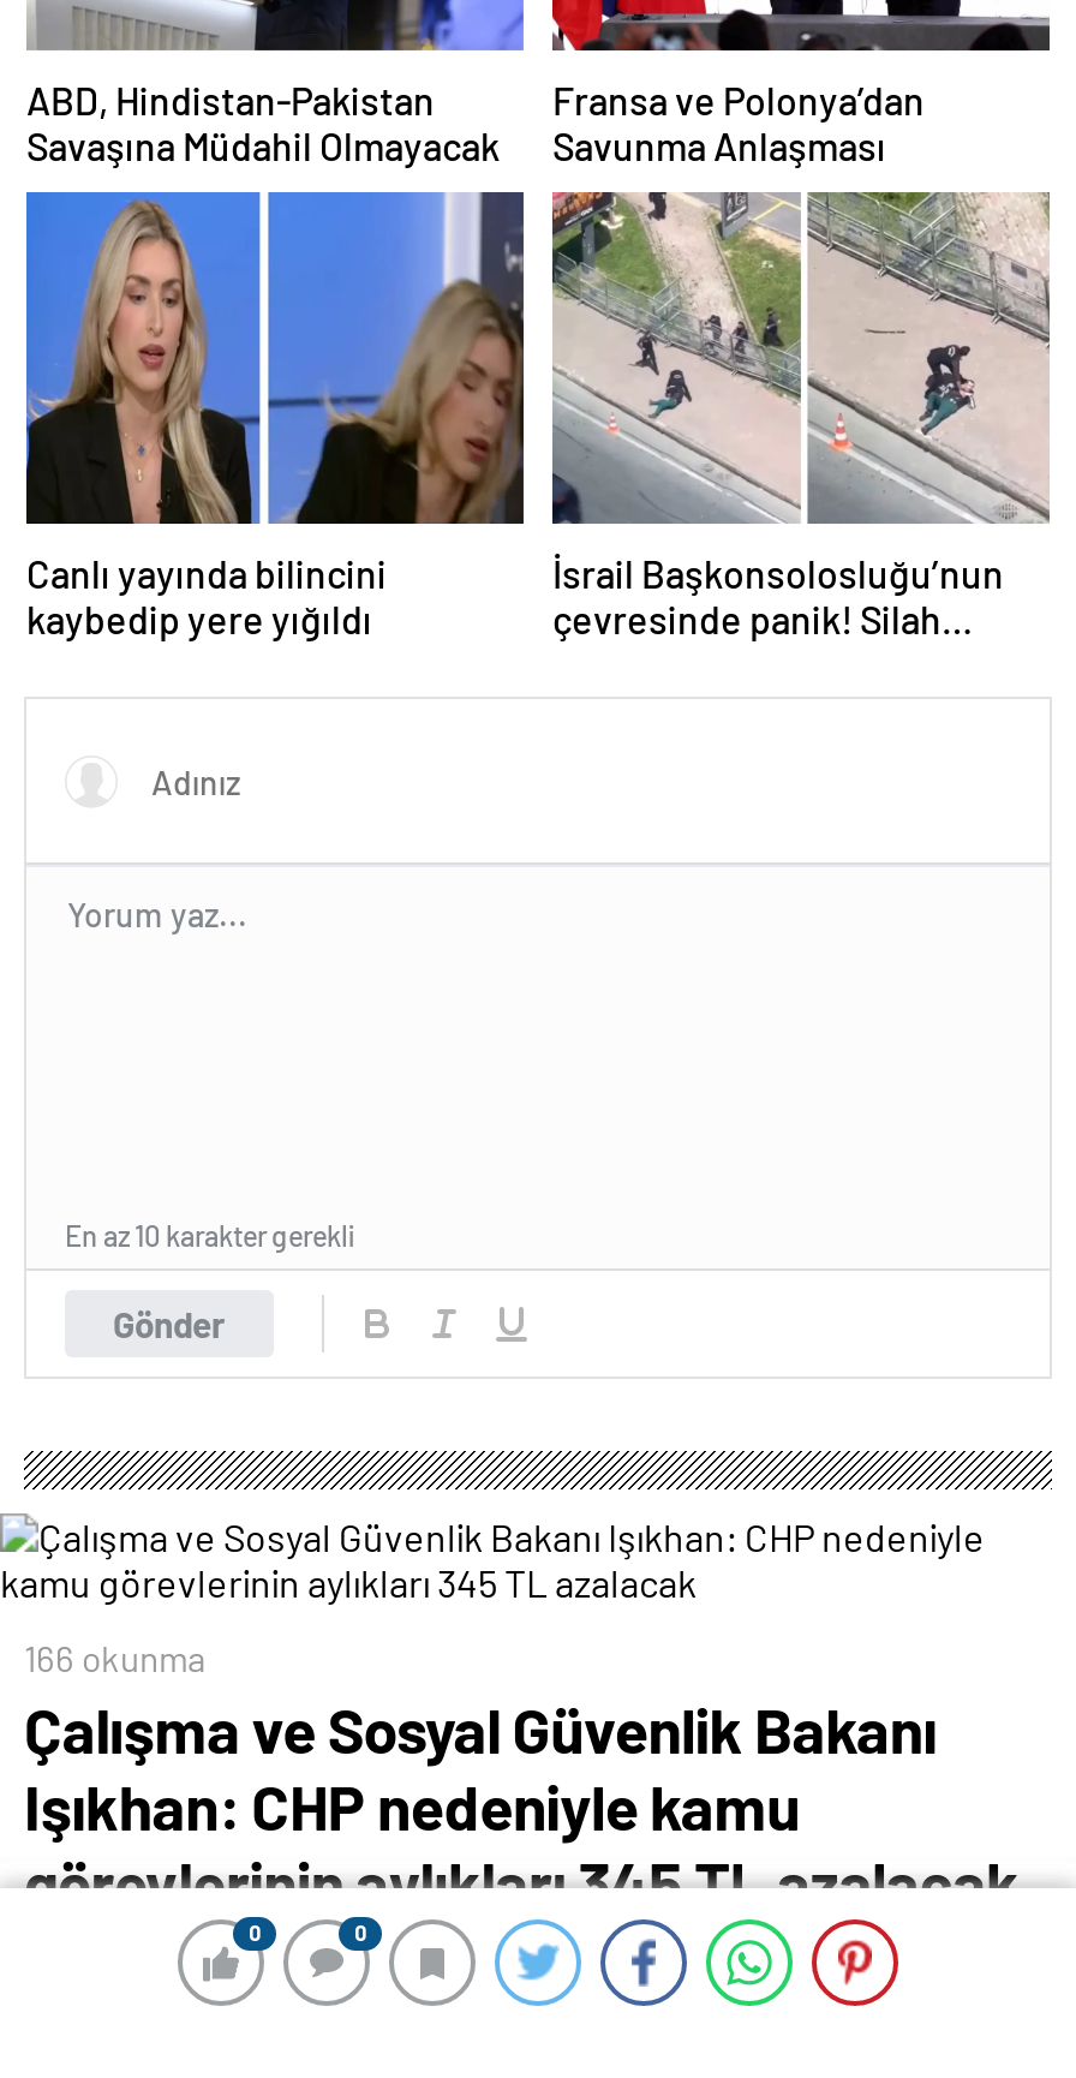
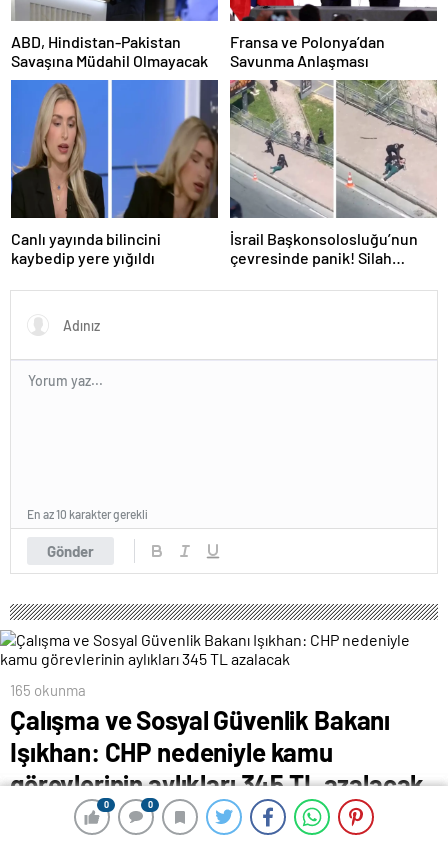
[24,1636,207,1679] 166 okunma -> [10,681,86,699] 165 okunma

